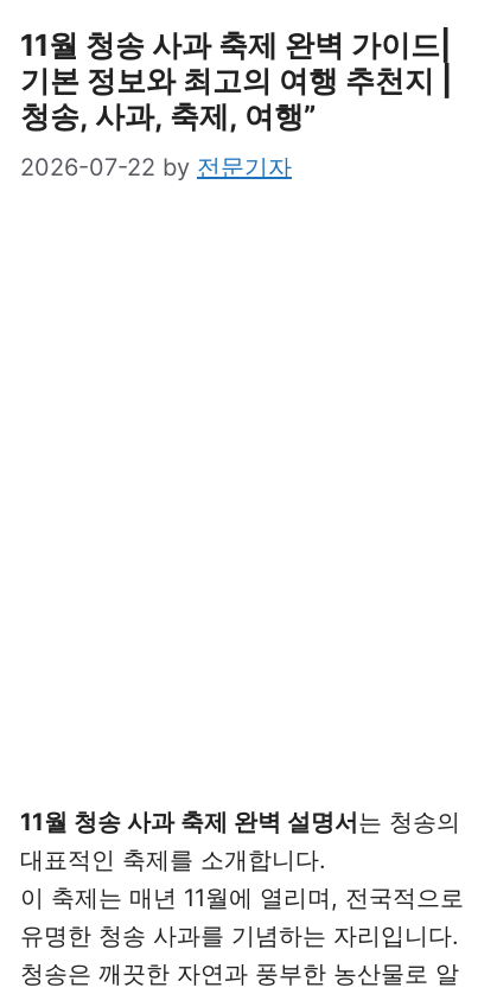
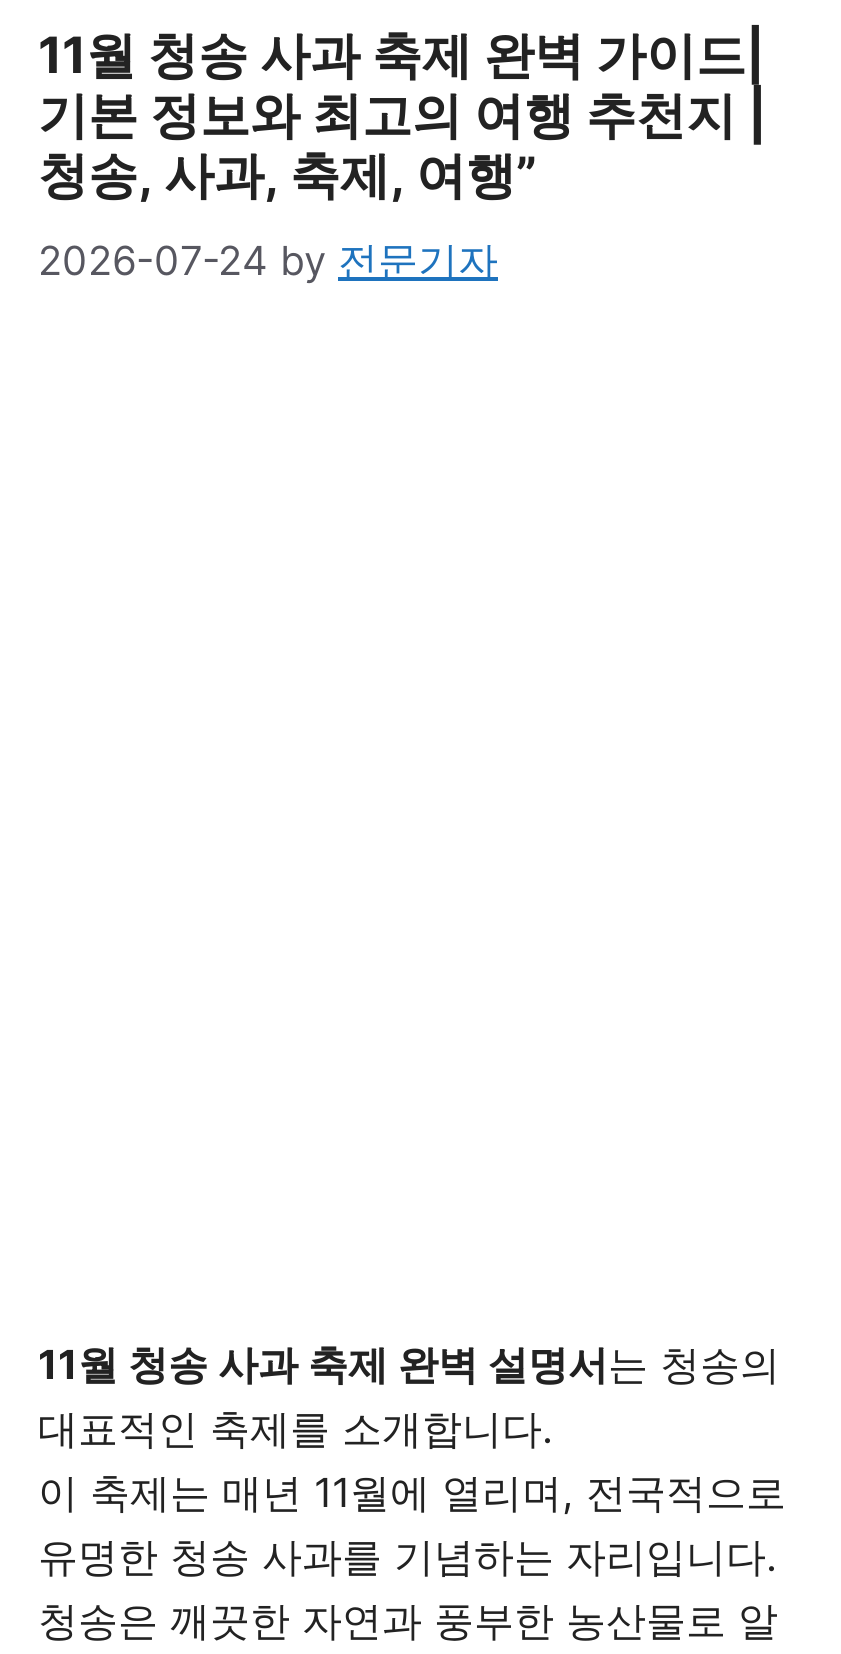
[20,153,292,181] 2026-07-22 by 전문기자 -> [38,237,498,285] 2026-07-24 by 전문기자

